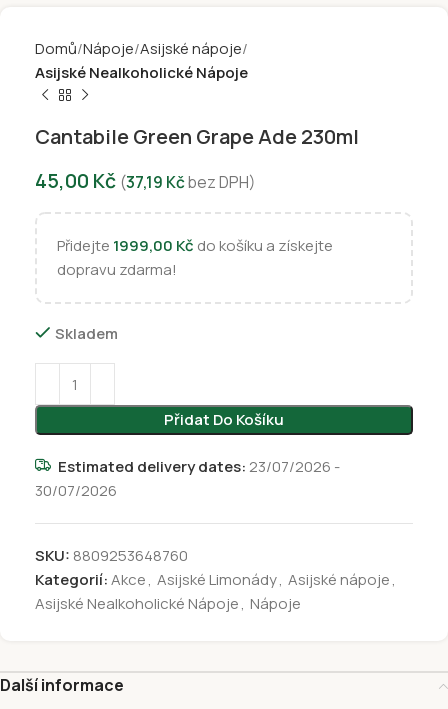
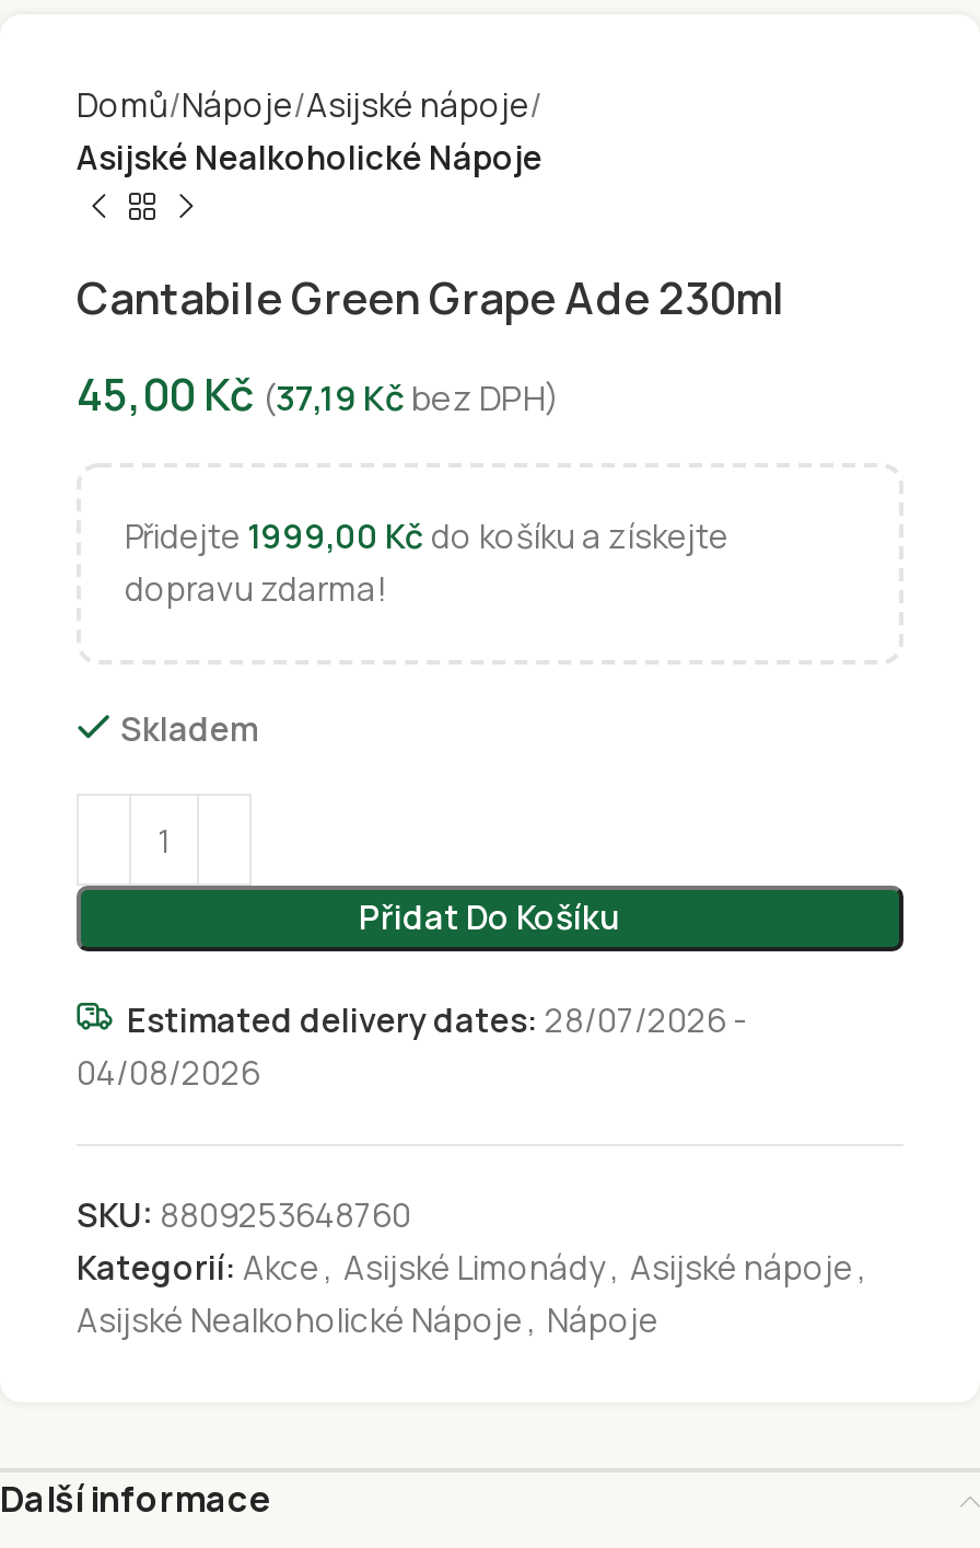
[58,456,340,477] Estimated delivery dates: 23/07/2026 - -> [127,997,746,1043] Estimated delivery dates: 28/07/2026 -
[35,480,117,501] 30/07/2026 -> [77,1050,260,1096] 04/08/2026

